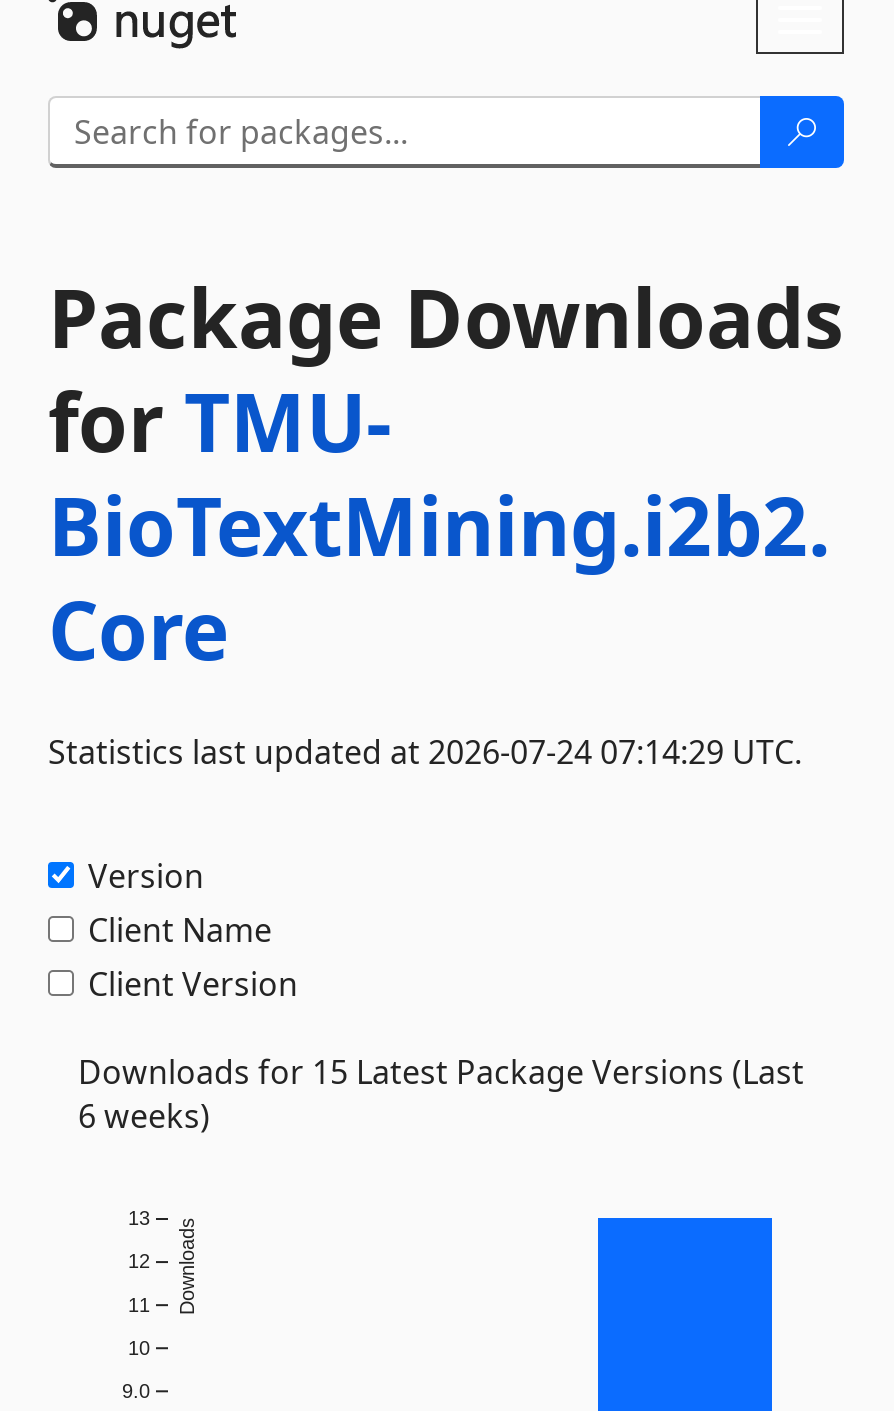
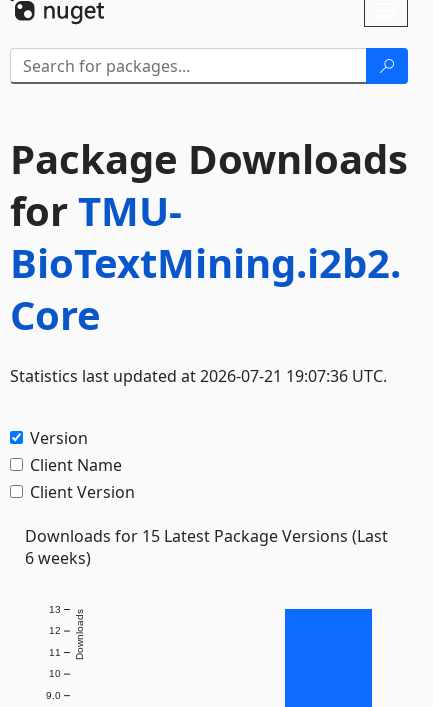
[48,730,802,774] Statistics last updated at 2026-07-24 07:14:29 UTC. -> [10,365,387,387] Statistics last updated at 2026-07-21 19:07:36 UTC.

